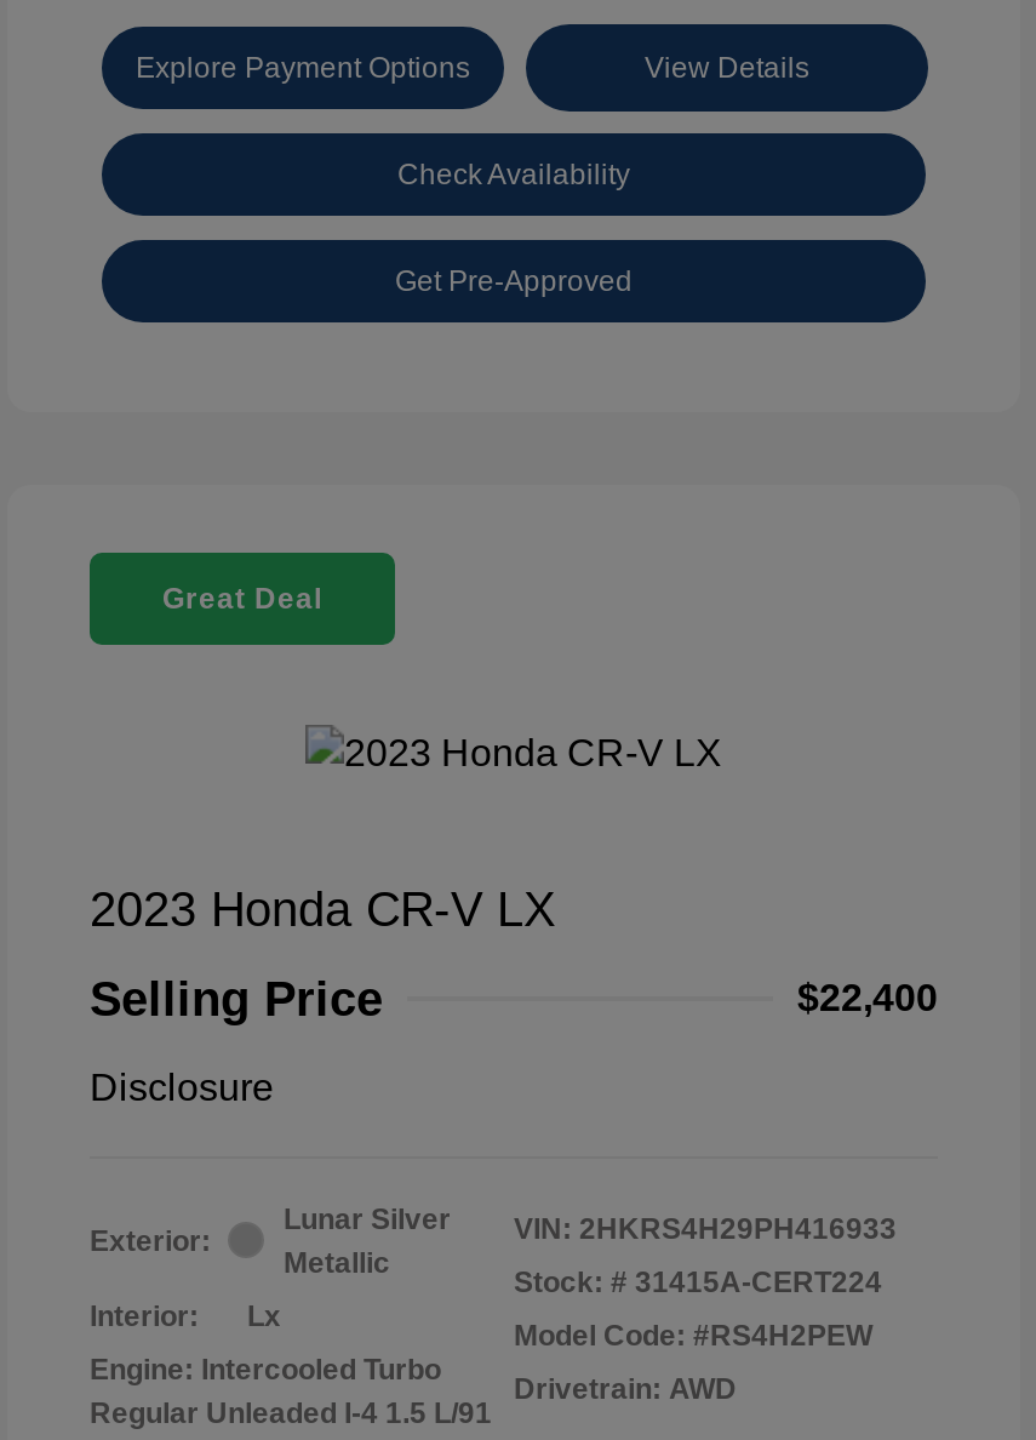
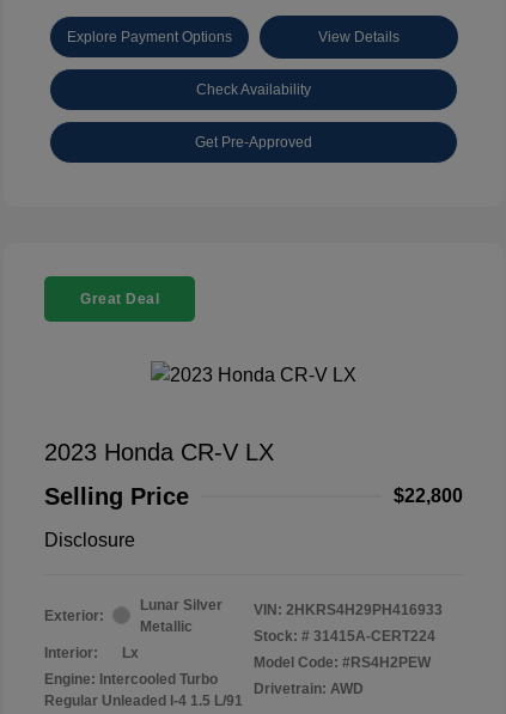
[797,976,938,1017] $22,400 -> [394,485,463,506] $22,800

